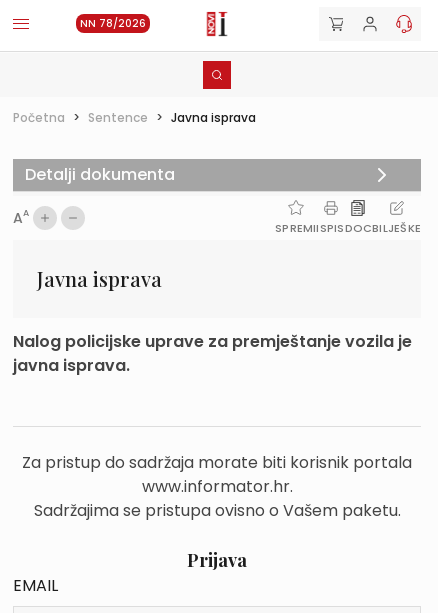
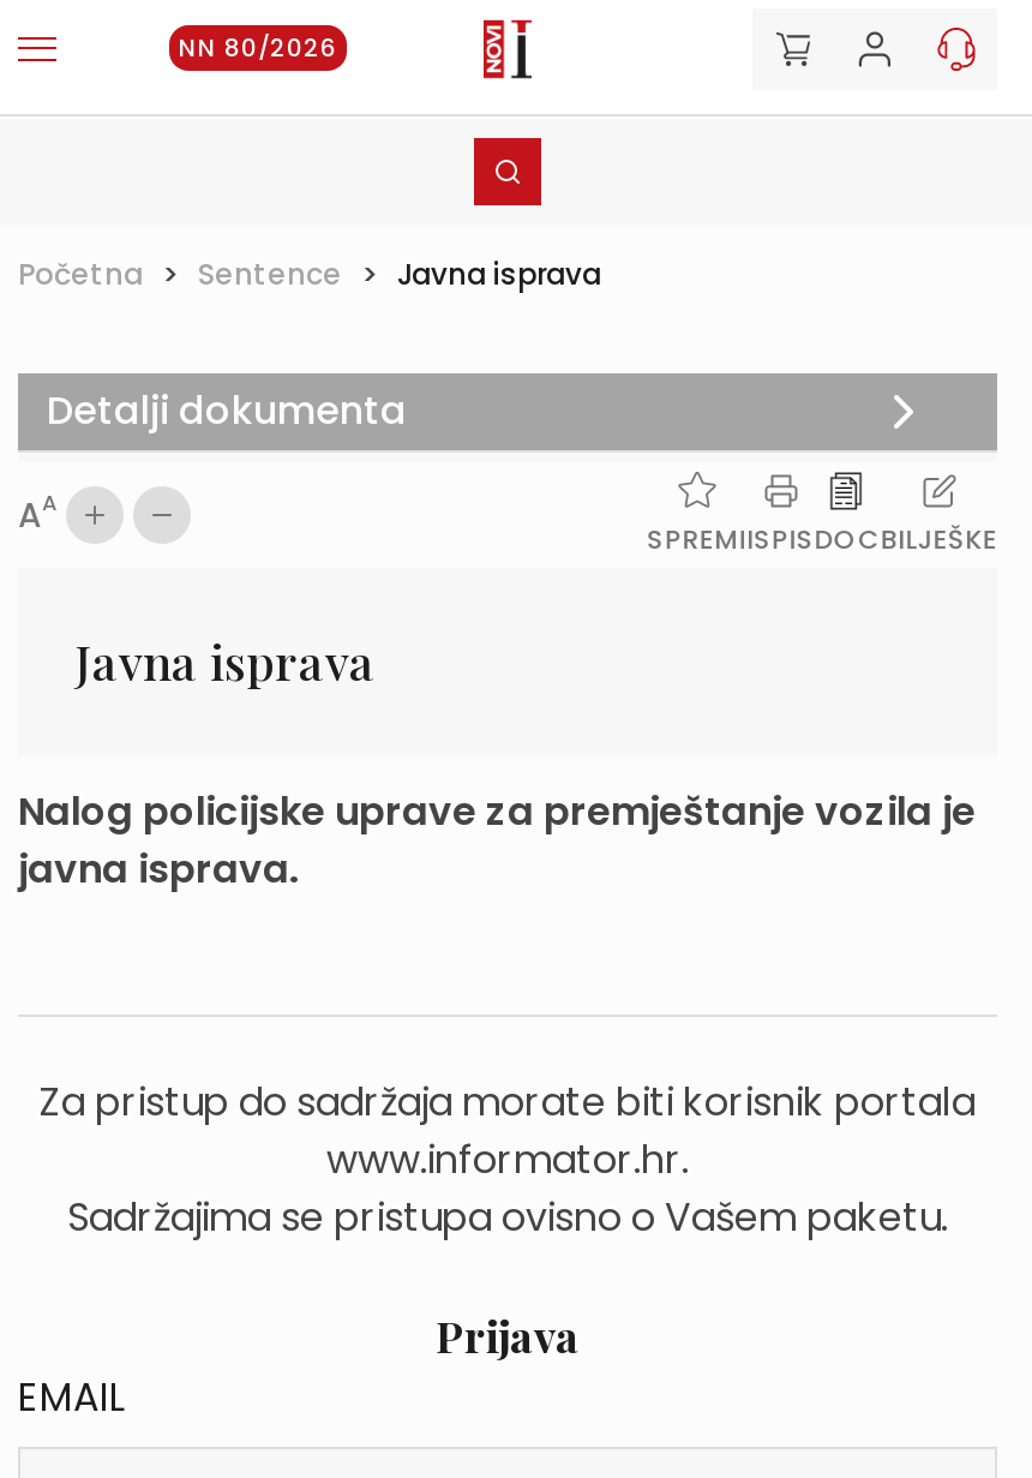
[80,16,146,31] NN 78/2026 -> [179,30,337,66] NN 80/2026

